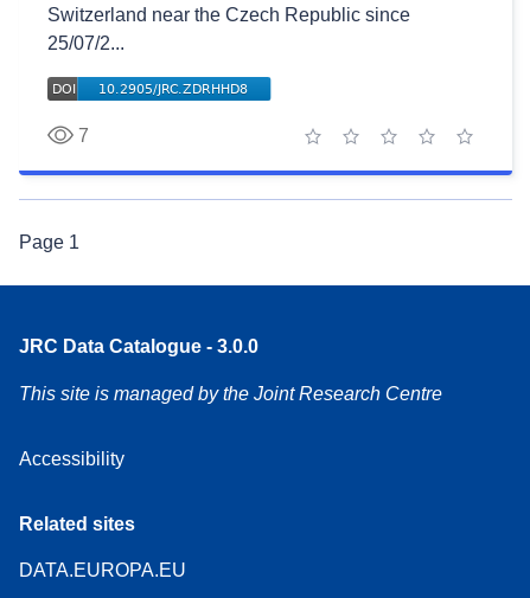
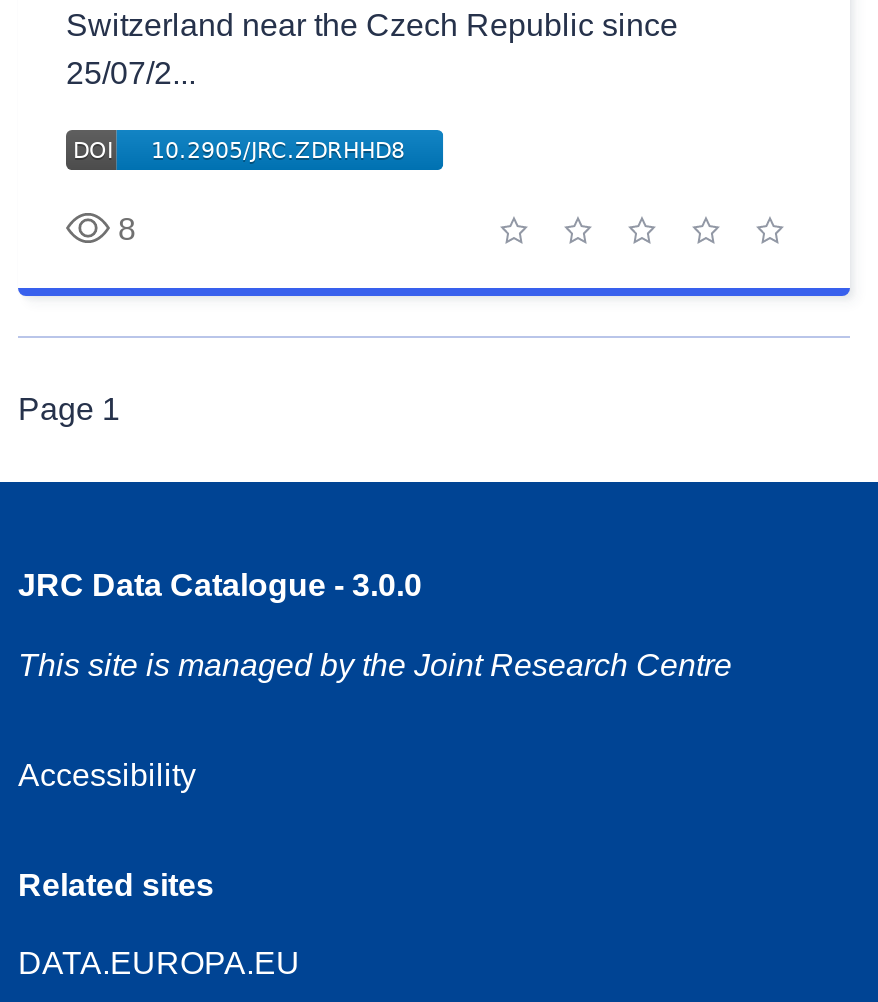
[78,126,89,146] 7 -> [118,212,136,246] 8

